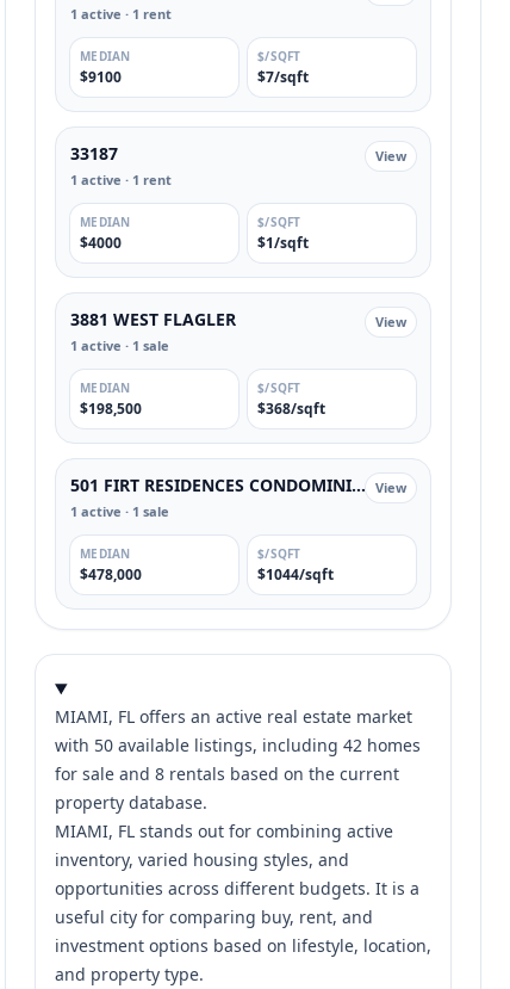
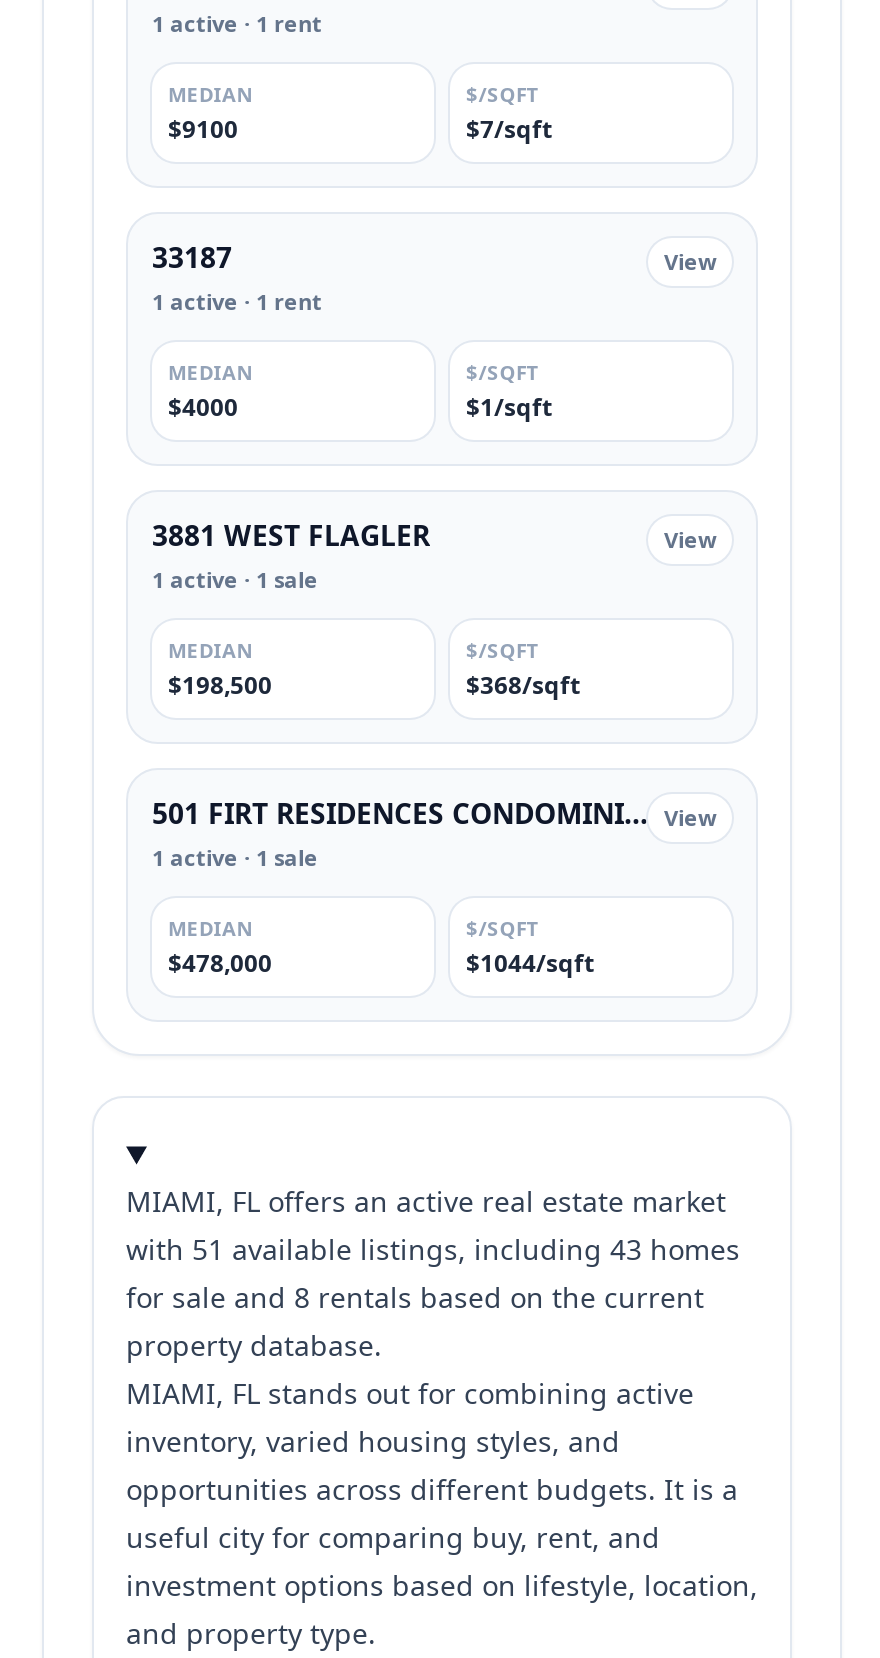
[55,734,421,756] with 50 available listings, including 42 homes -> [126,1230,740,1268] with 51 available listings, including 43 homes

